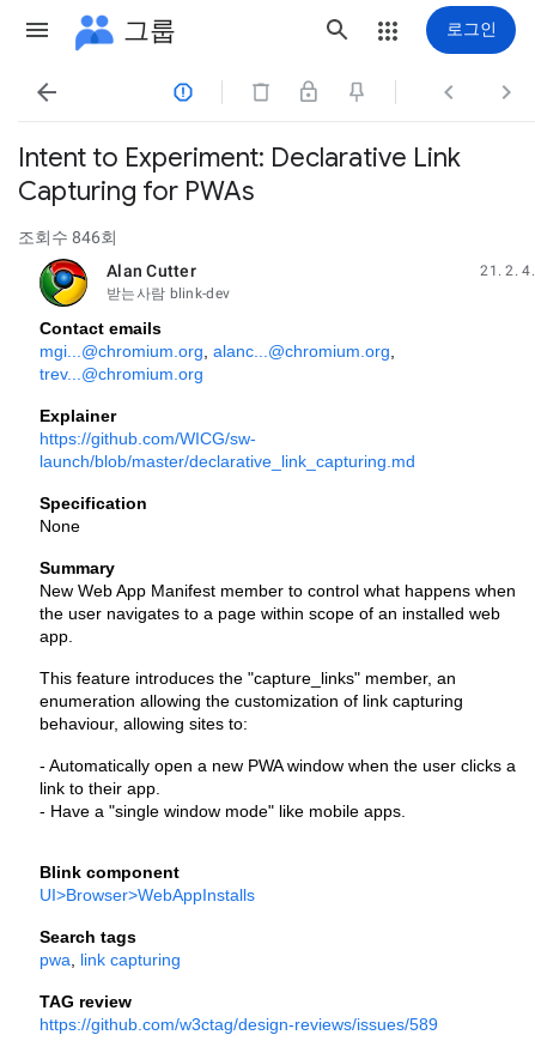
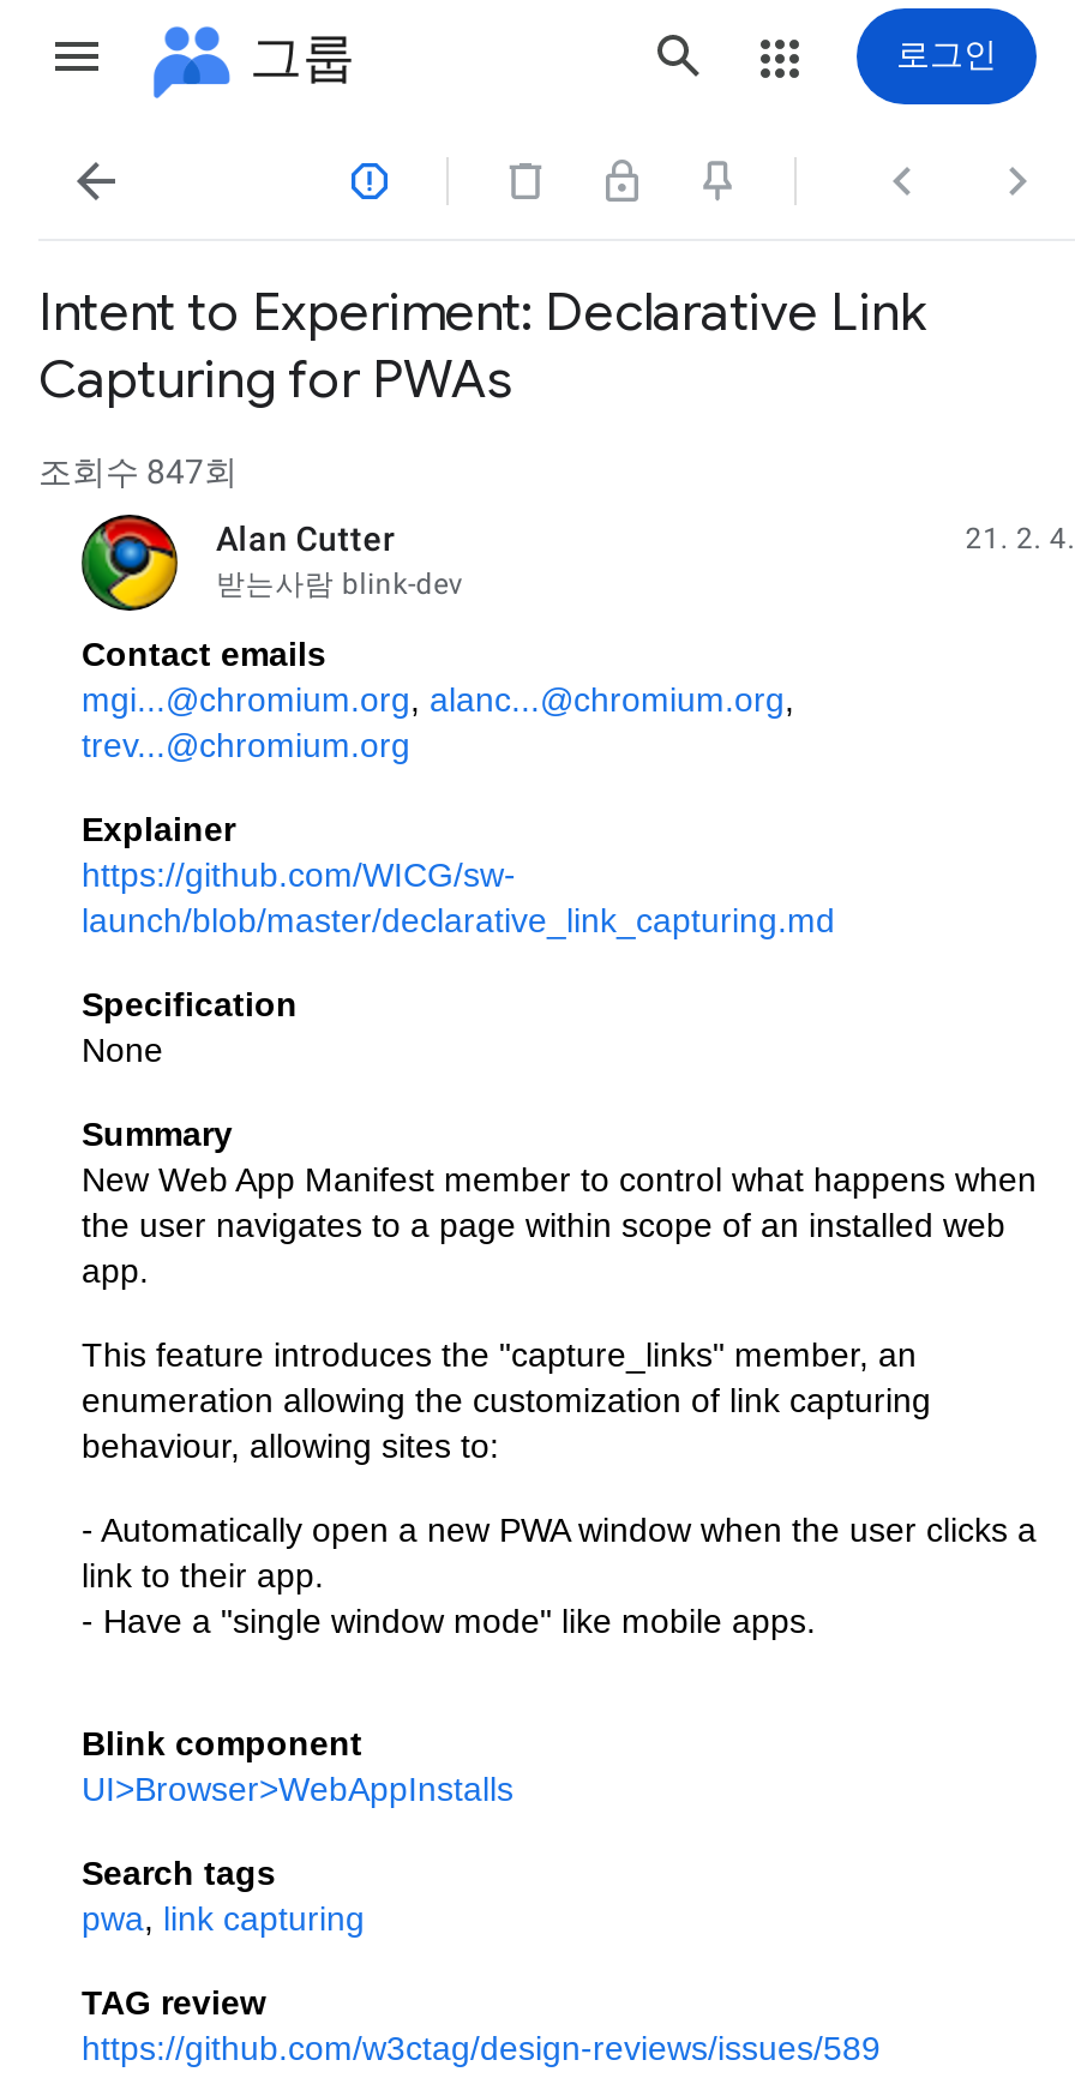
[18,228,117,247] 조회수 846회 -> [38,452,238,491] 조회수 847회

